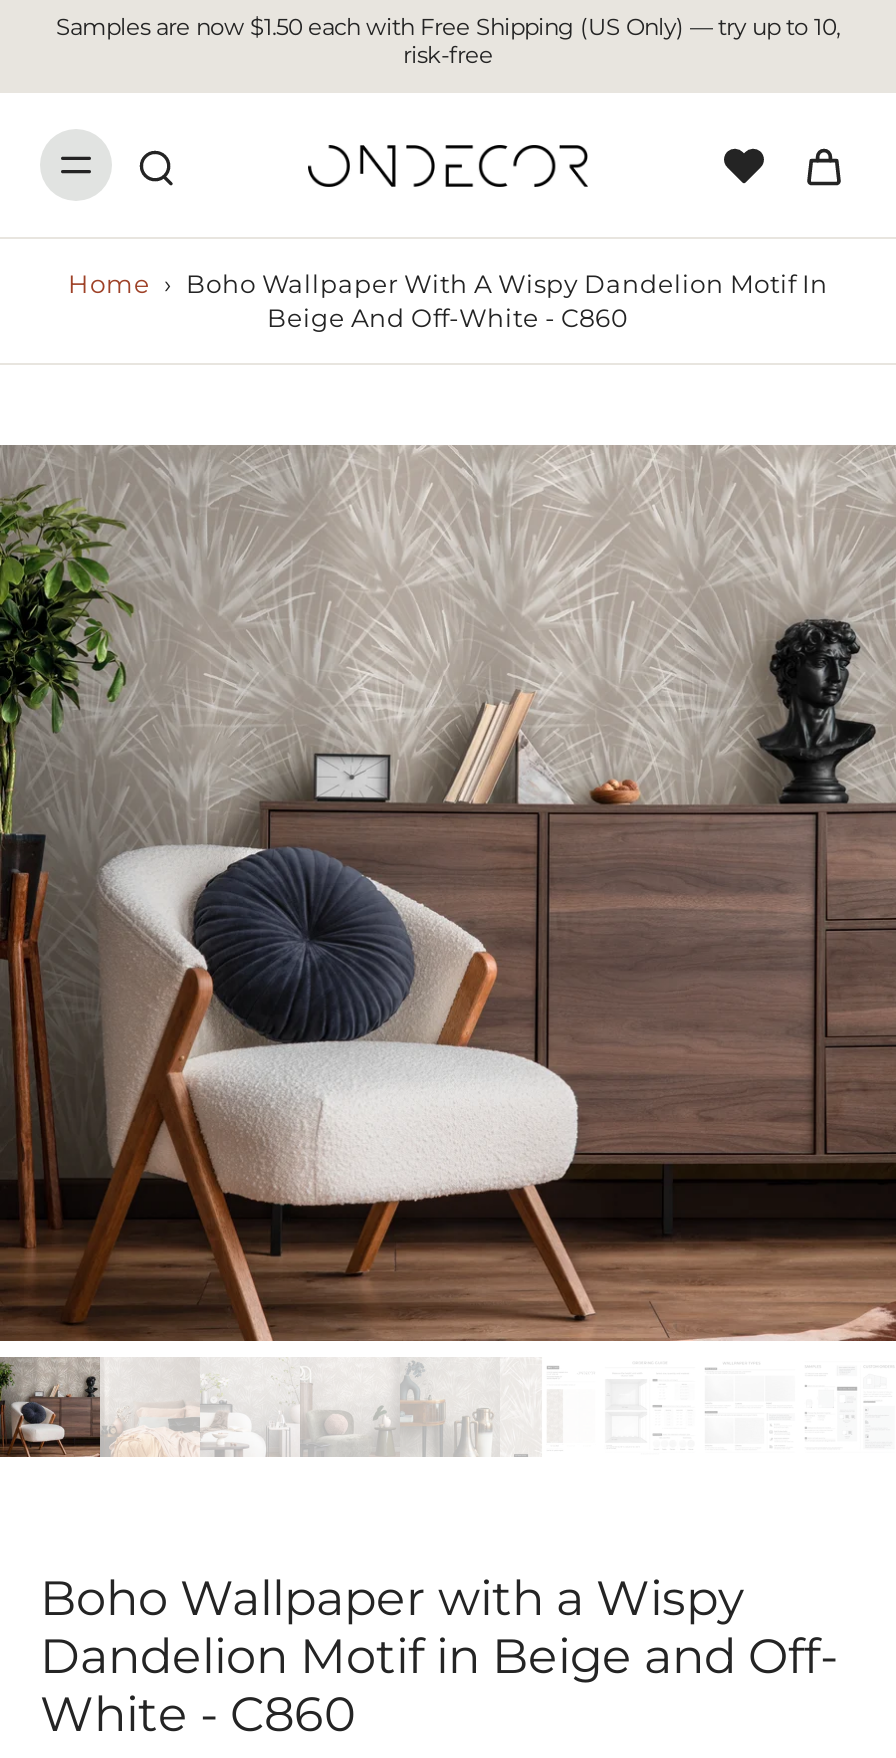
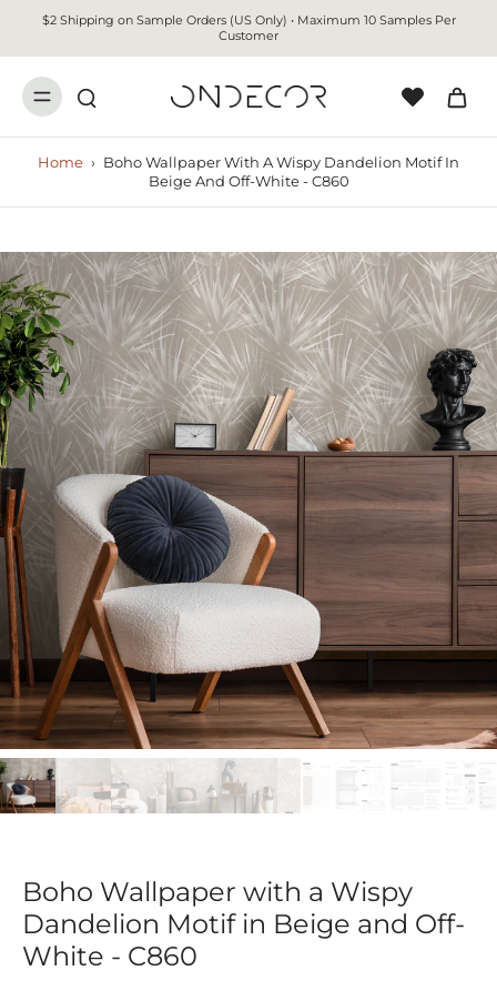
[56,13,840,69] Samples are now $1.50 each with Free Shipping (US Only) — try up to 10, | risk-free -> [42,12,455,43] $2 Shipping on Sample Orders (US Only) • Maximum 10 Samples Per | Customer

